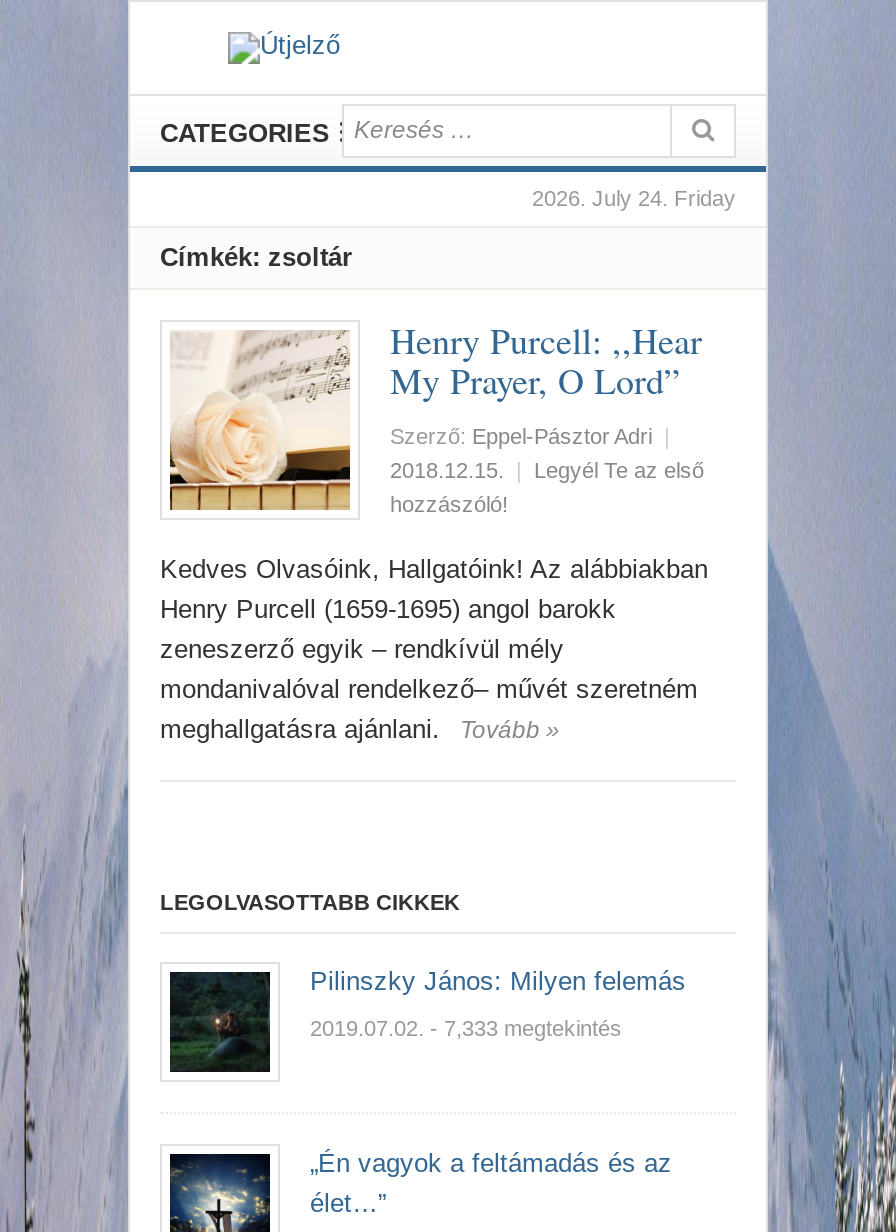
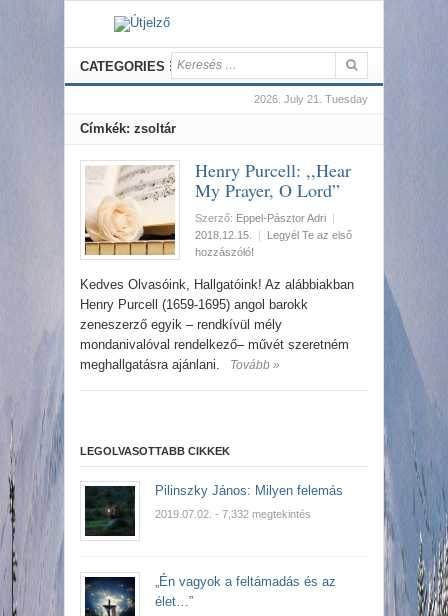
[532,186,736,210] 2026. July 24. Friday -> [254,93,368,105] 2026. July 21. Tuesday
[310,1016,622,1040] 2019.07.02. - 7,333 megtekintés -> [155,508,311,520] 2019.07.02. - 7,332 megtekintés

